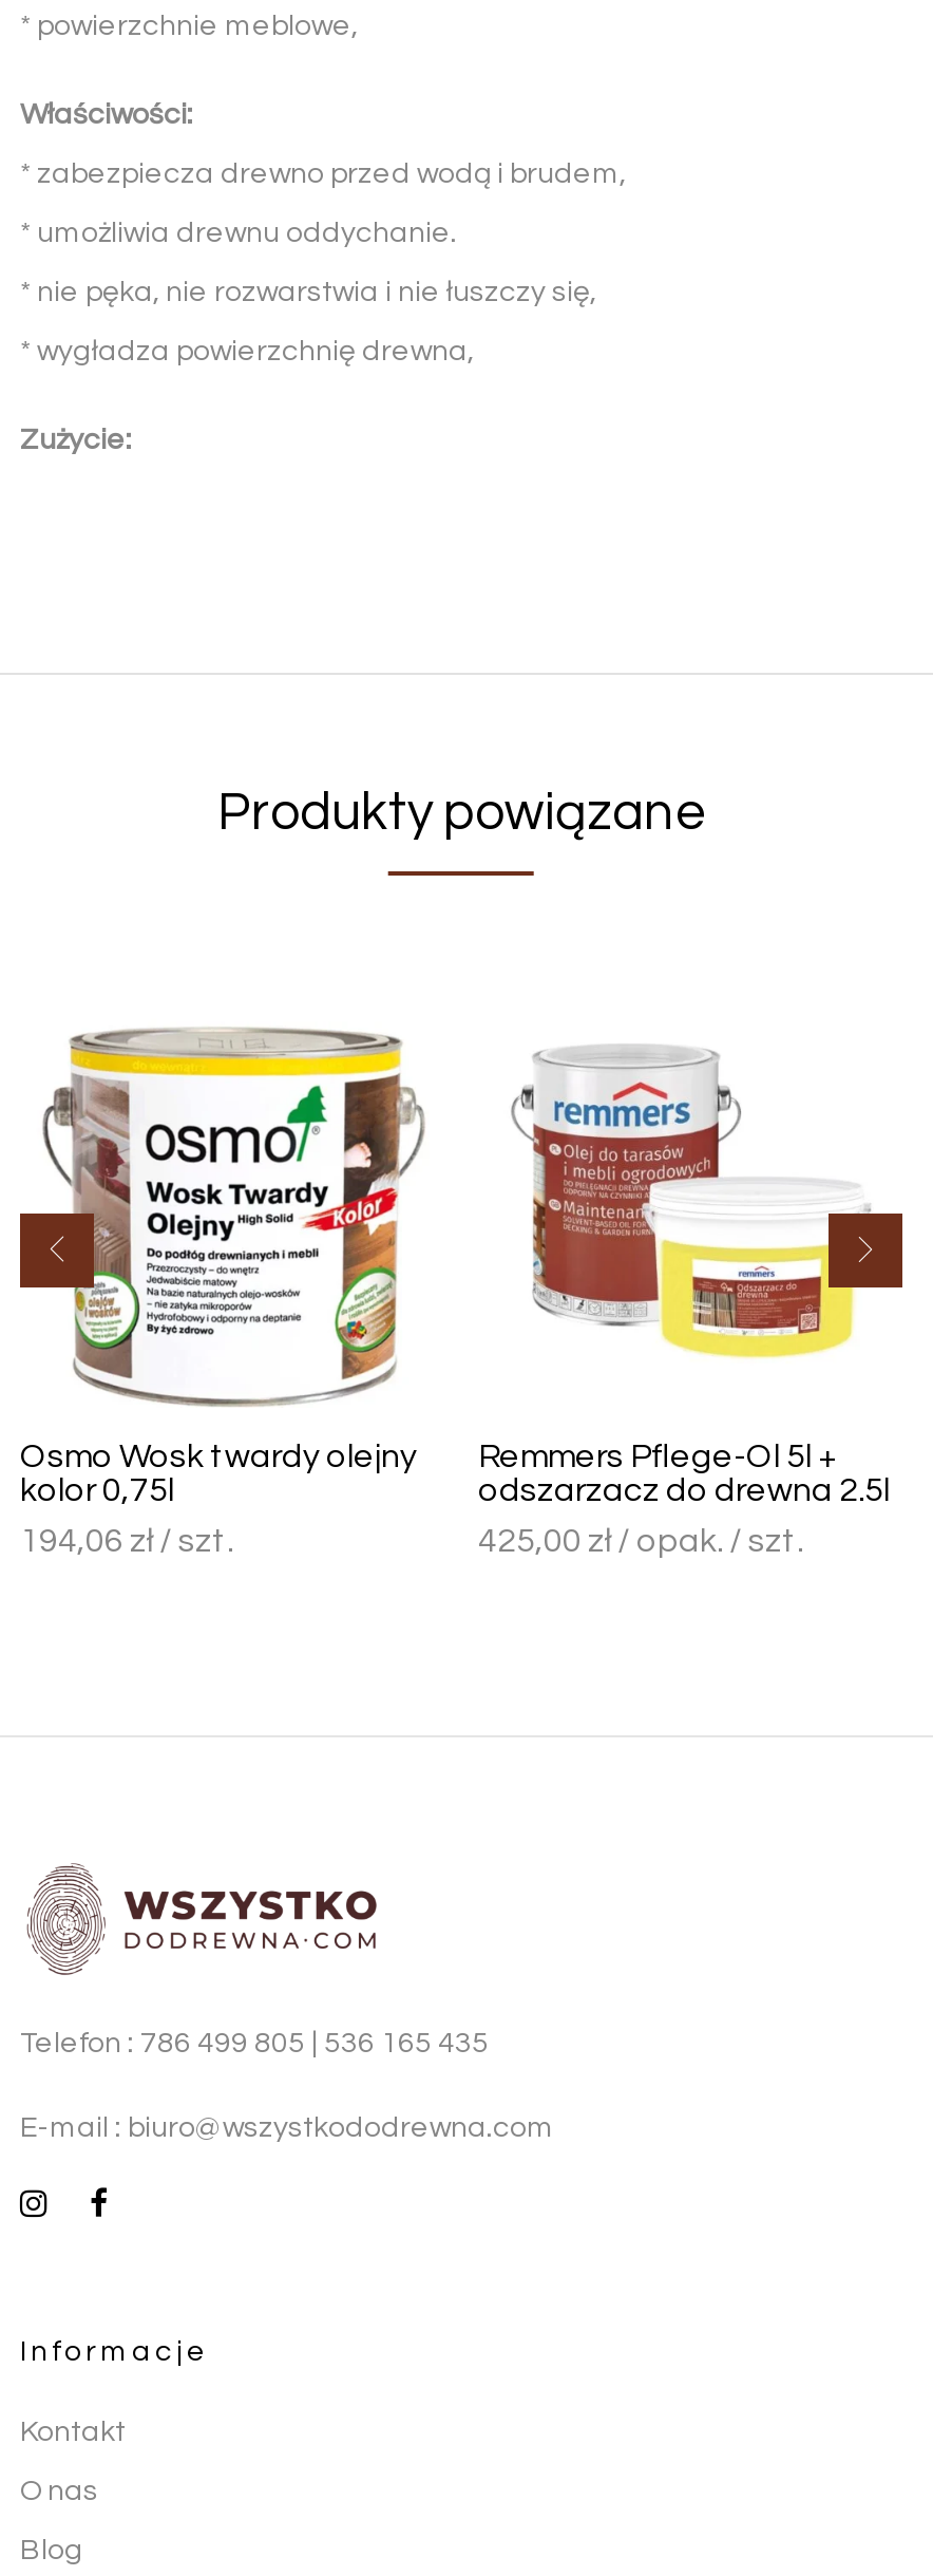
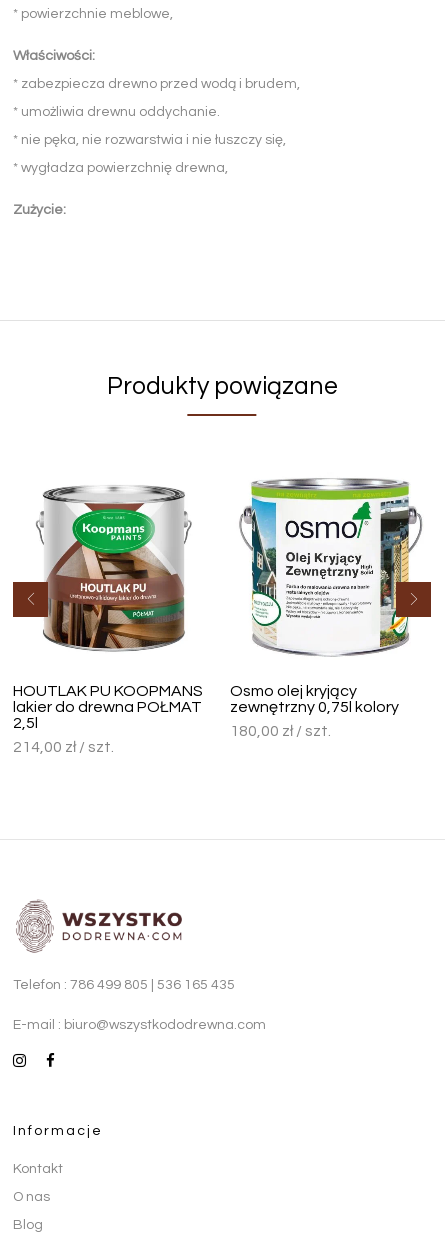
[478,1007,902,1508] [image] | Remmers Pflege-Ol 5l + | odszarzacz do drewna 2.5l -> [230,477,431,715] [image] | Osmo olej kryjący | zewnętrzny 0,75l kolory
[20,1023,425,1508] [image] | Osmo Wosk twardy olejny | kolor 0,75l -> [13,485,203,731] [image] | HOUTLAK PU KOOPMANS | lakier do drewna POŁMAT | 2,5l
[20,1525,233,1559] 194,06 zł / szt. -> [13,739,114,755] 214,00 zł / szt.
[478,1525,803,1559] 425,00 zł / opak. / szt. -> [230,723,331,739] 180,00 zł / szt.

